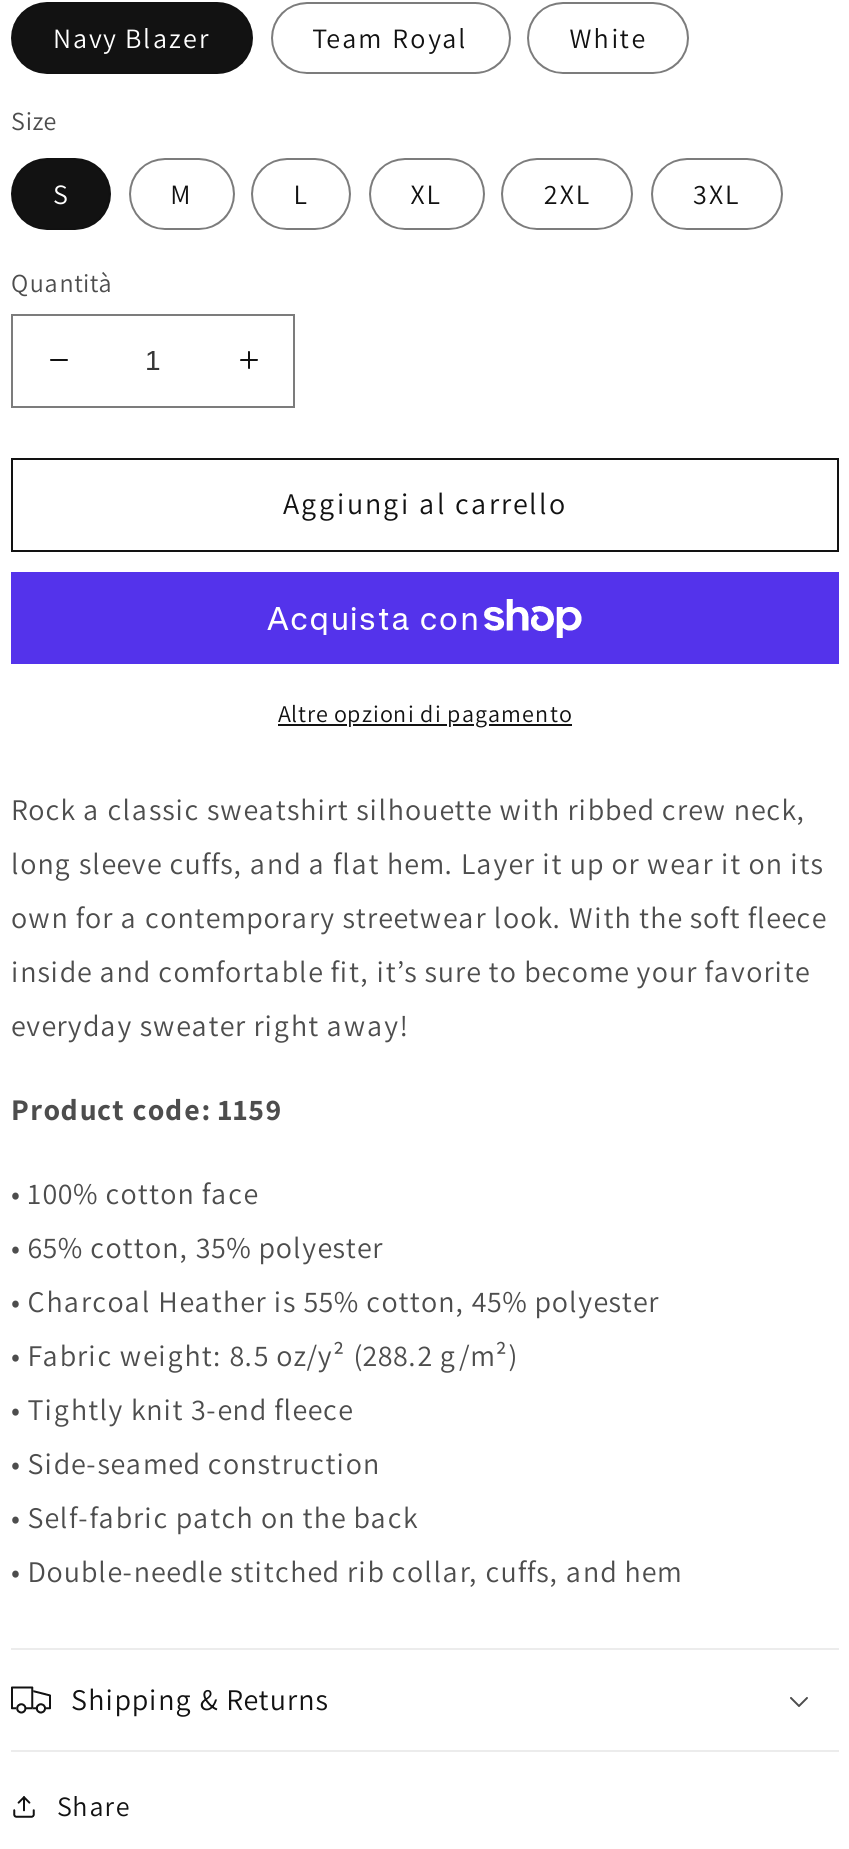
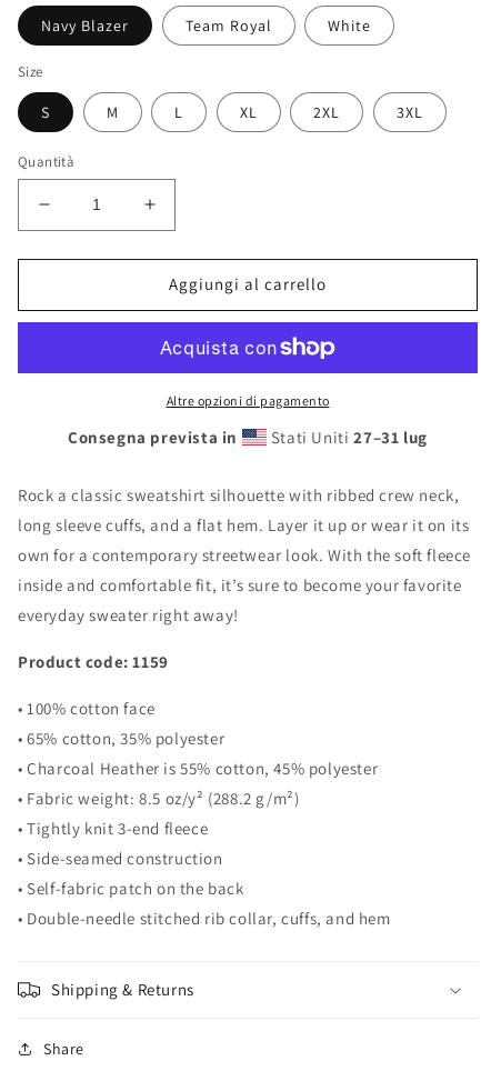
none -> [68,426,428,447] Consegna prevista in | Stati Uniti 27–31 lug

